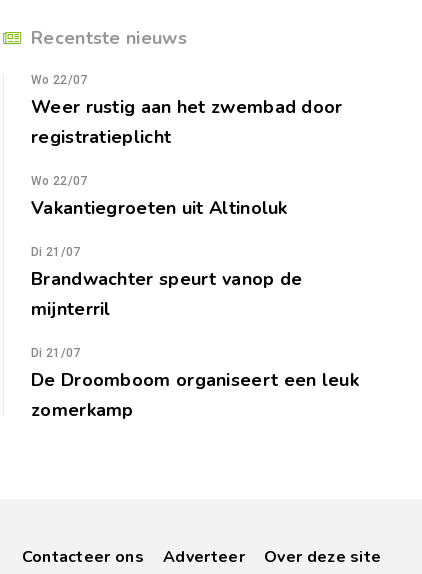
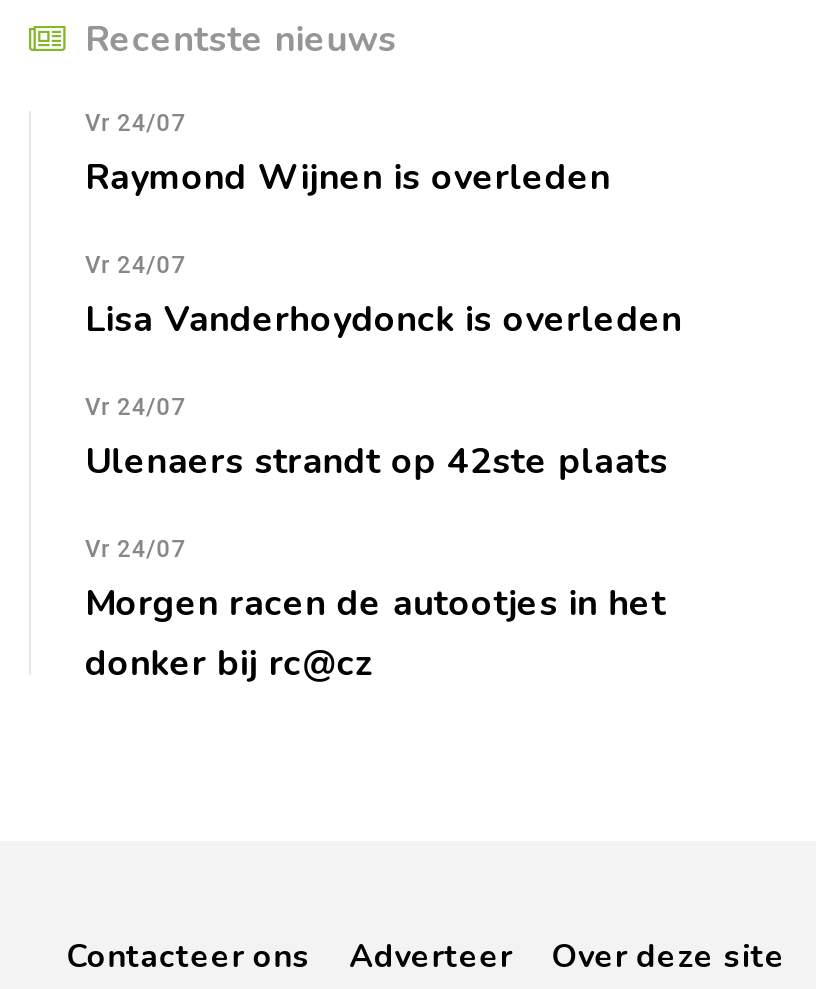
[31,73,343,149] Wo 22/07 | Weer rustig aan het zwembad door | registratieplicht -> [85,109,611,201] Vr 24/07 | Raymond Wijnen is overleden
[31,174,288,220] Wo 22/07 | Vakantiegroeten uit Altinoluk -> [85,251,682,343] Vr 24/07 | Lisa Vanderhoydonck is overleden
[31,245,302,321] Di 21/07 | Brandwachter speurt vanop de | mijnterril -> [85,393,668,485] Vr 24/07 | Ulenaers strandt op 42ste plaats
[31,346,359,422] Di 21/07 | De Droomboom organiseert een leuk | zomerkamp -> [85,535,666,687] Vr 24/07 | Morgen racen de autootjes in het | donker bij rc@cz

